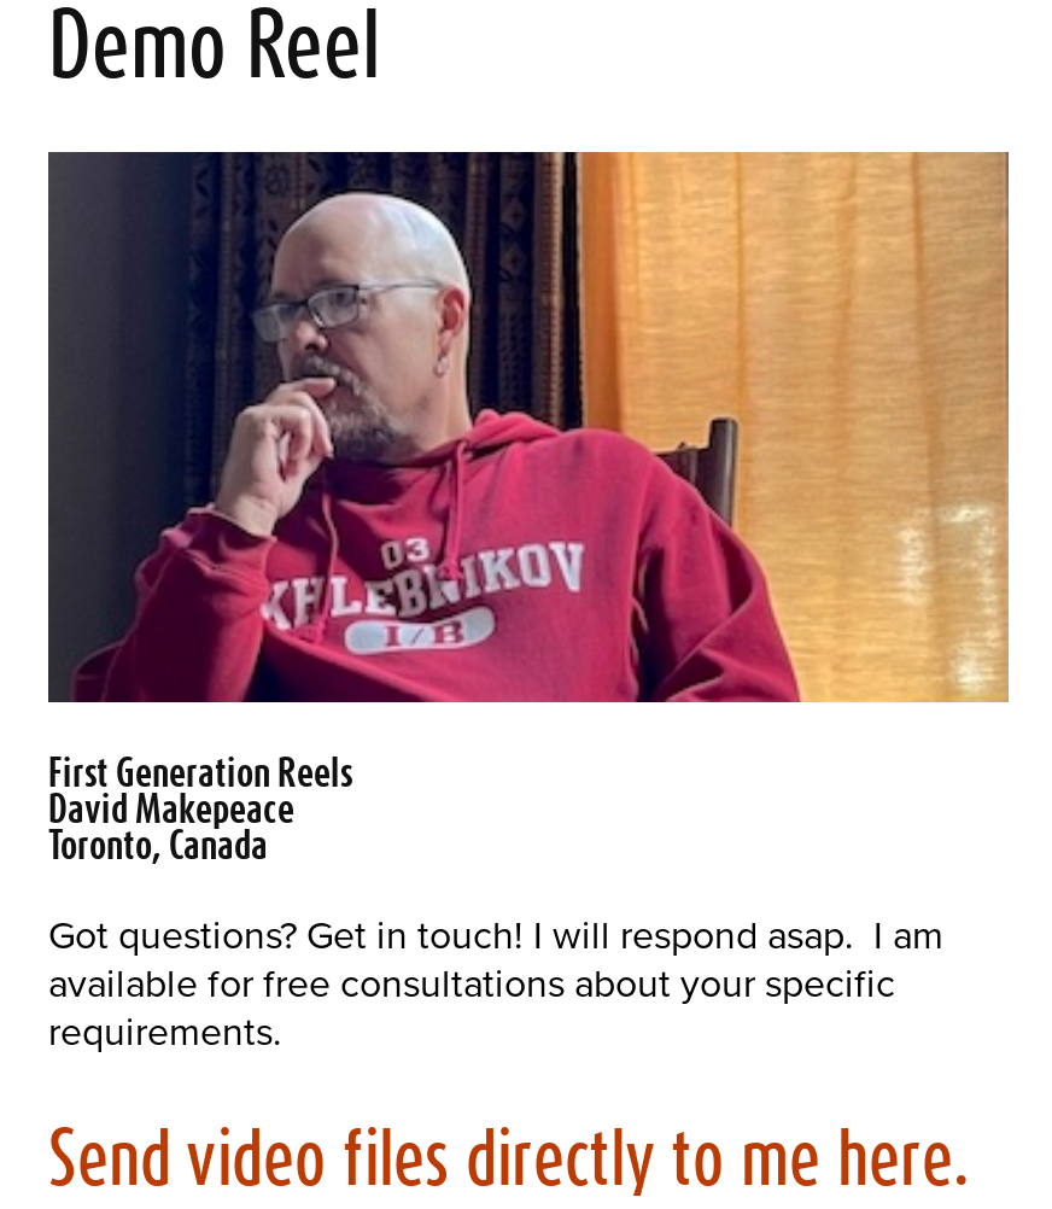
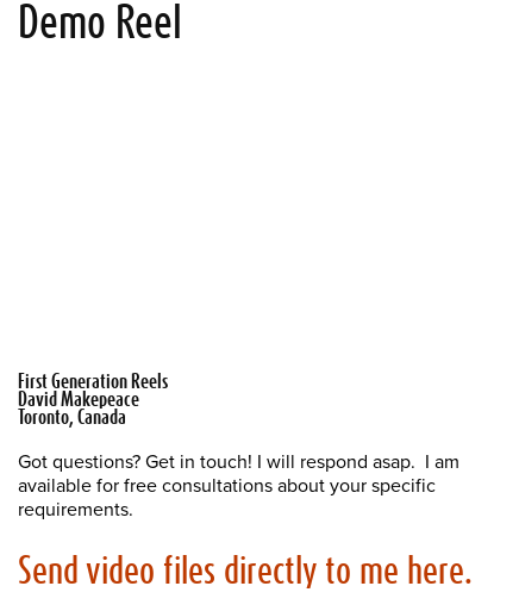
[46,150,1011,705] [image] -> none

